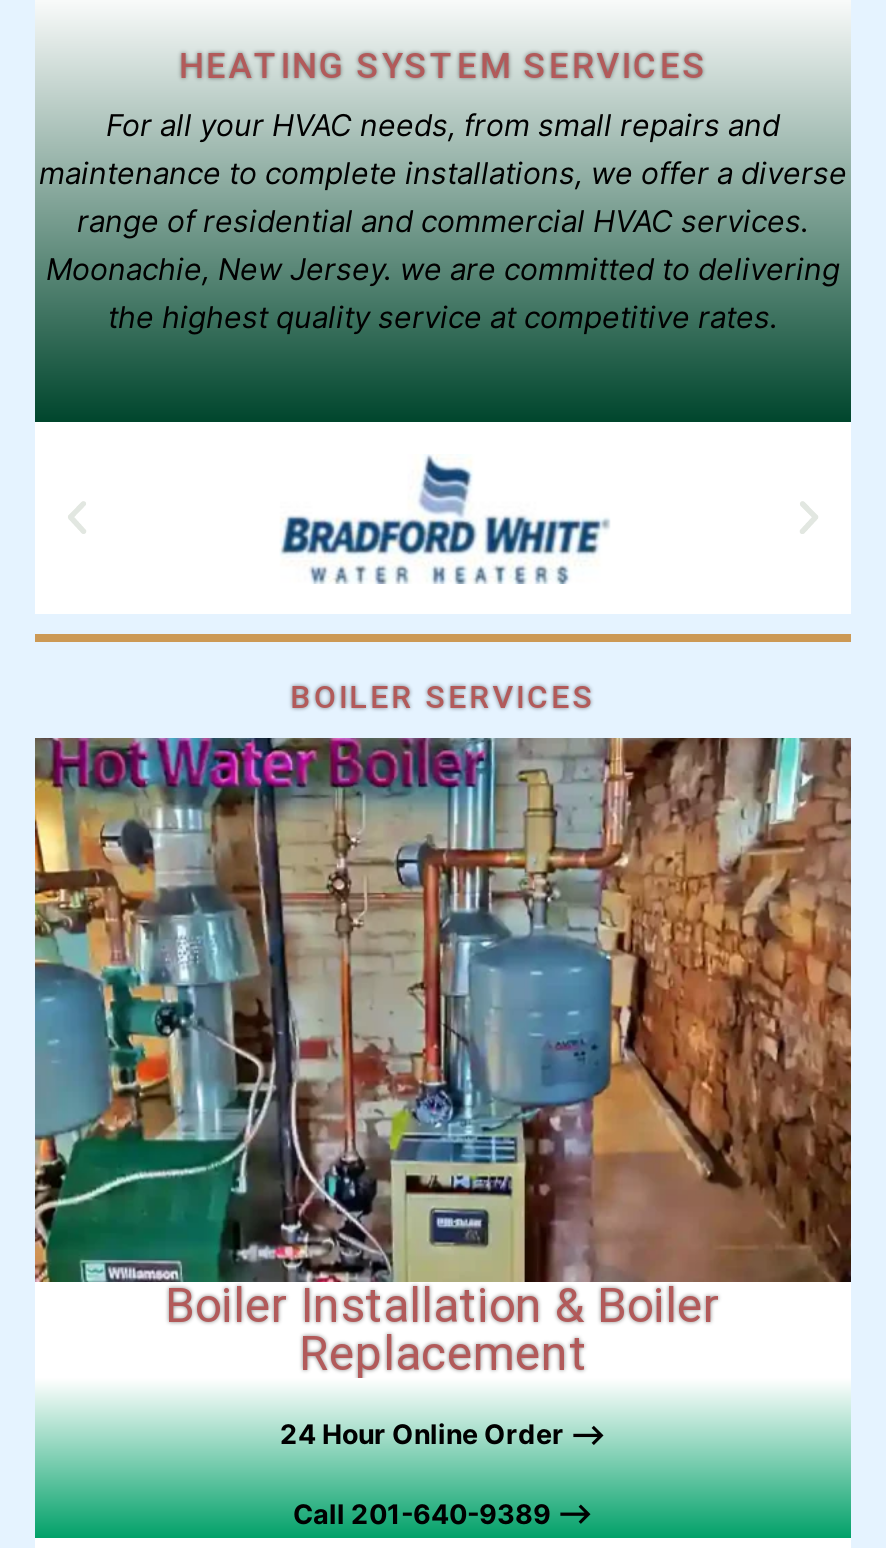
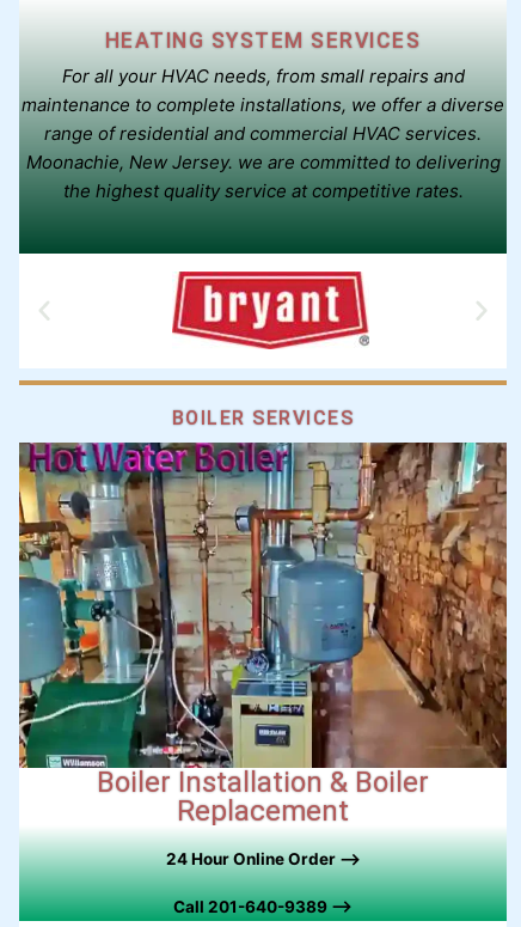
[281,453,619,585] [image] -> [167,270,369,350] [image]

